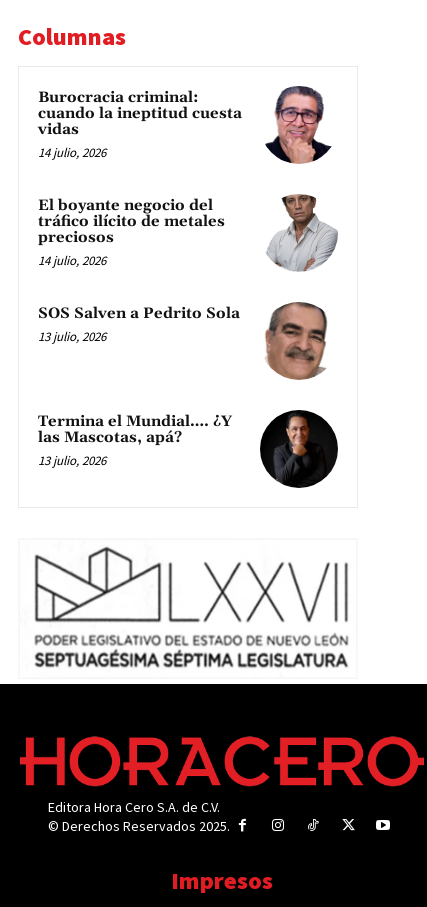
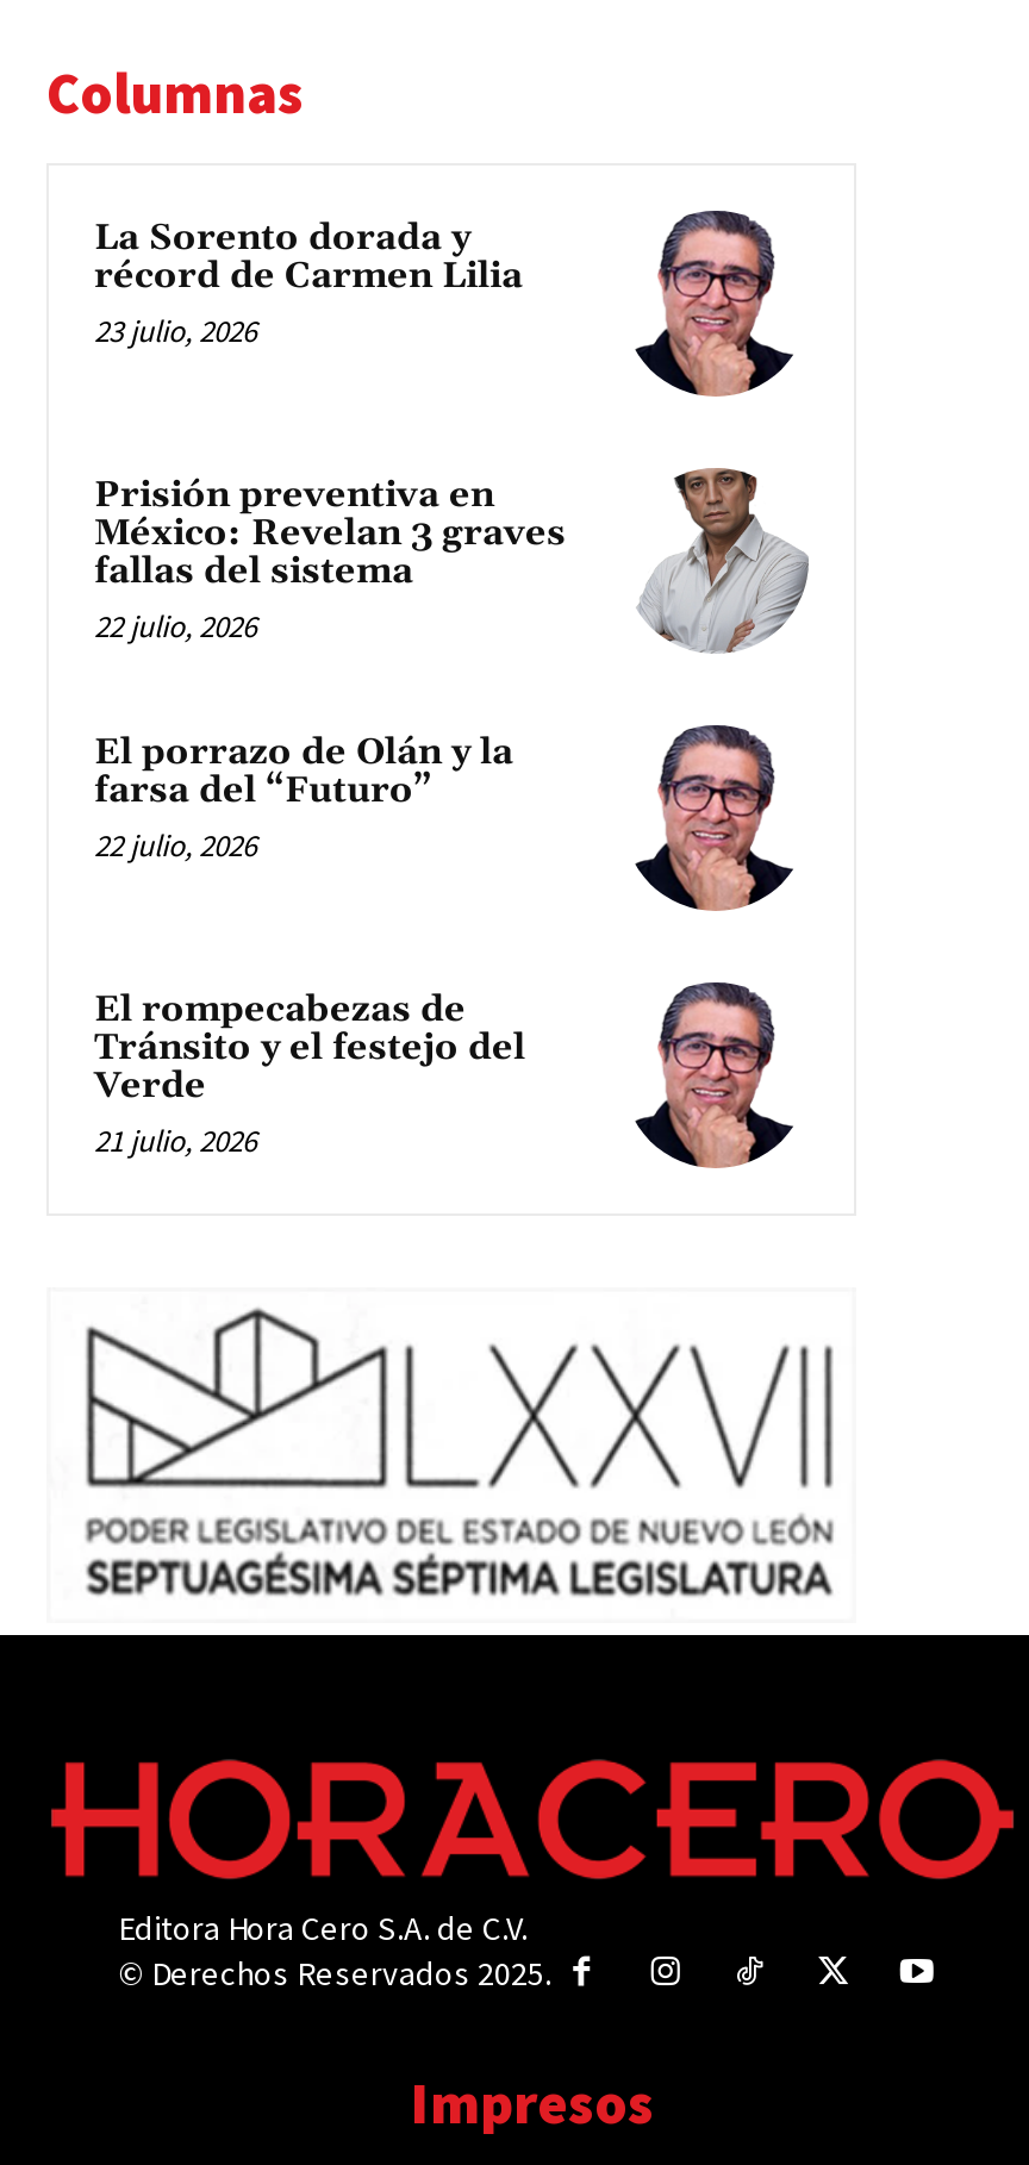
[38,88,242,161] Burocracia criminal: | cuando la ineptitud cuesta | vidas | 14 julio, 2026 -> [94,216,523,352] La Sorento dorada y | récord de Carmen Lilia | 23 julio, 2026
[38,196,225,269] El boyante negocio del | tráfico ilícito de metales | preciosos | 14 julio, 2026 -> [94,473,566,647] Prisión preventiva en | México: Revelan 3 graves | fallas del sistema | 22 julio, 2026
[38,304,240,345] SOS Salven a Pedrito Sola | 13 julio, 2026 -> [94,730,513,866] El porrazo de Olán y la | farsa del “Futuro” | 22 julio, 2026
[264,302,330,379] [image] -> [635,725,794,911] [image]
[38,412,232,469] Termina el Mundial…. ¿Y | las Mascotas, apá? | 13 julio, 2026 -> [94,988,525,1162] El rompecabezas de | Tránsito y el festejo del | Verde | 21 julio, 2026
[259,411,339,489] [image] -> [623,982,809,1168] [image]

